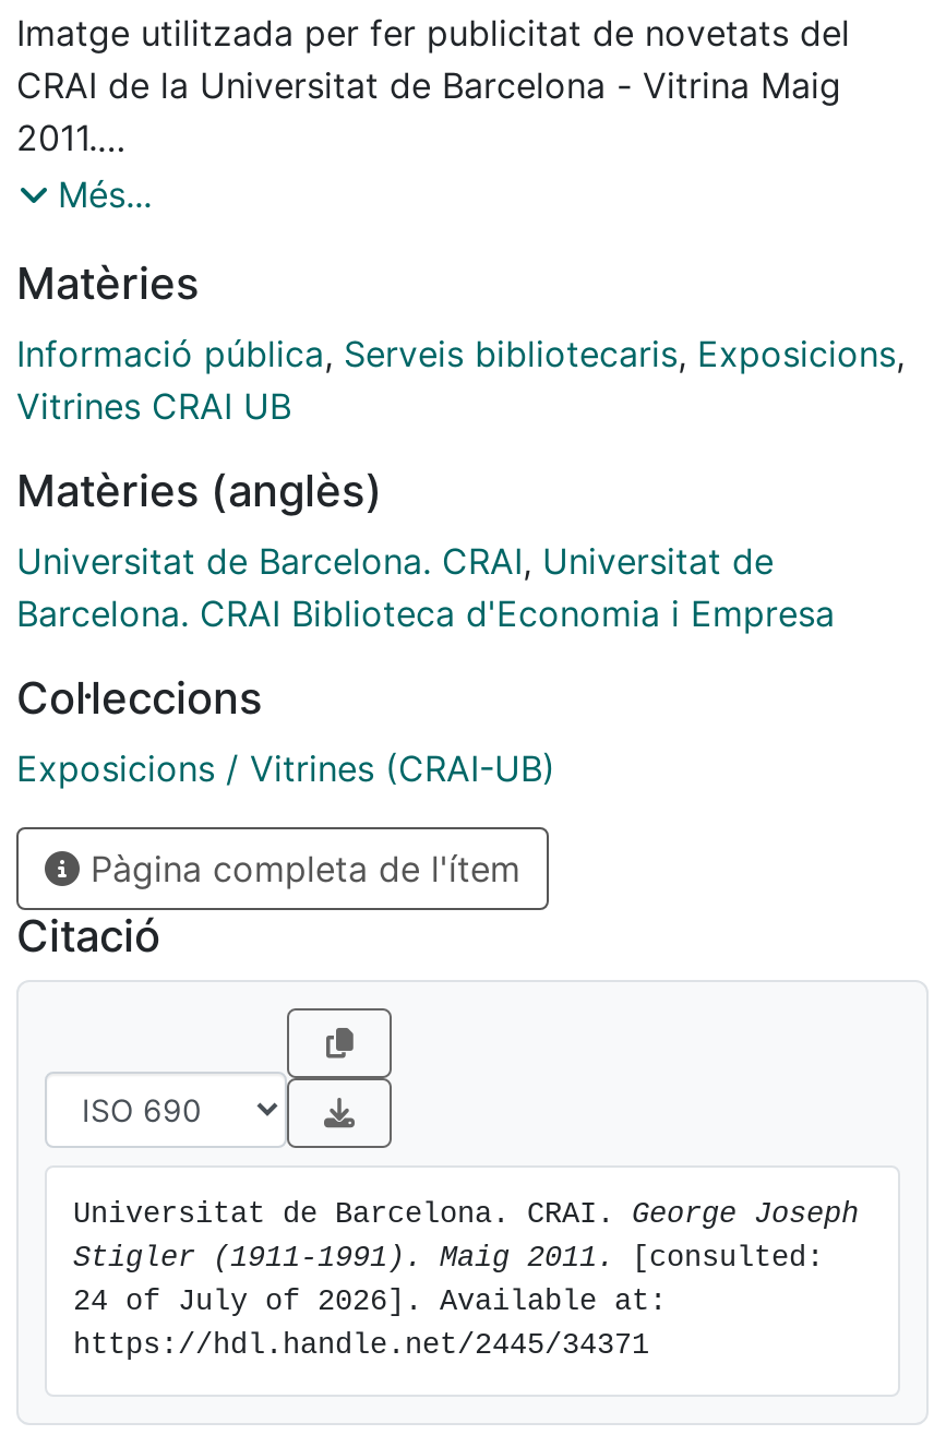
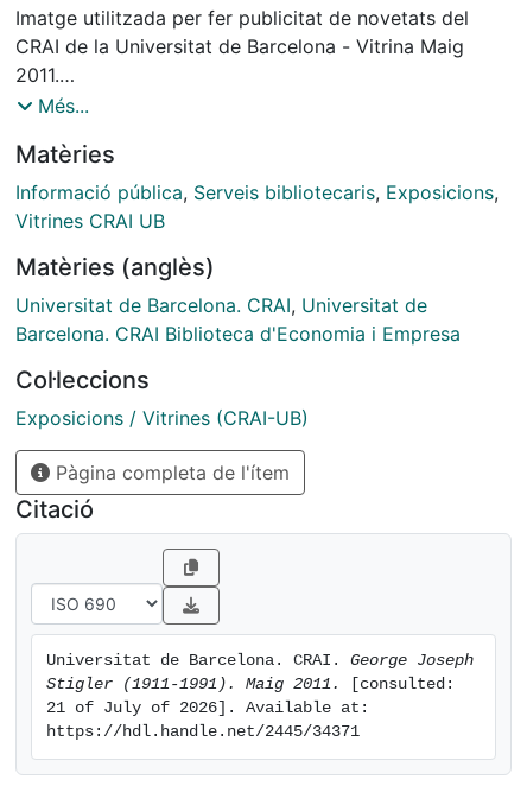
[73,1286,667,1318] 24 of July of 2026]. Available at: -> [46,699,369,717] 21 of July of 2026]. Available at:

